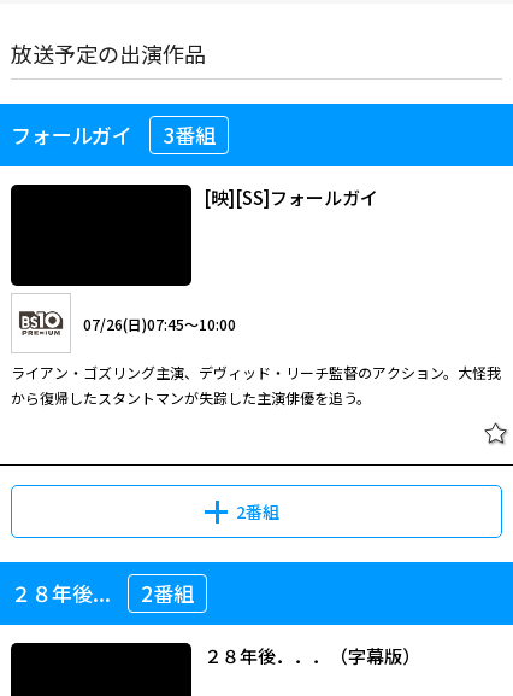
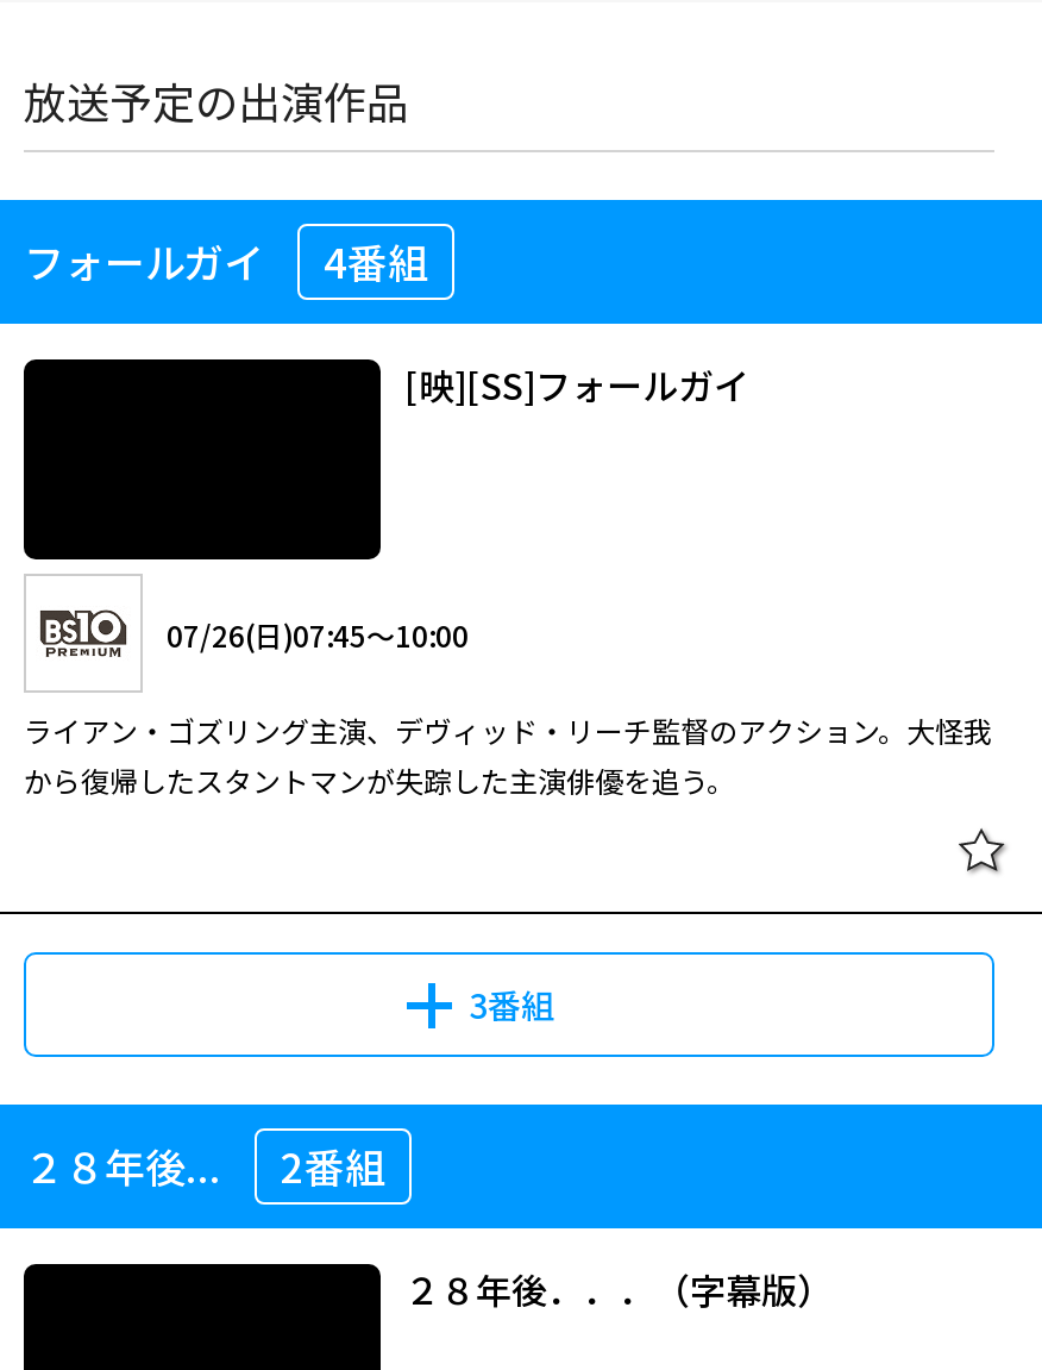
[11,120,216,150] フォールガイ 3番組 -> [24,231,428,291] フォールガイ 4番組
[236,500,279,524] 2番組 -> [469,981,554,1029] 3番組

